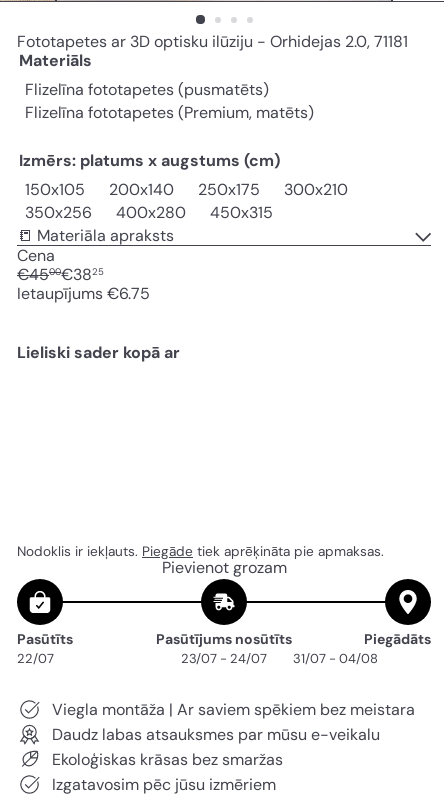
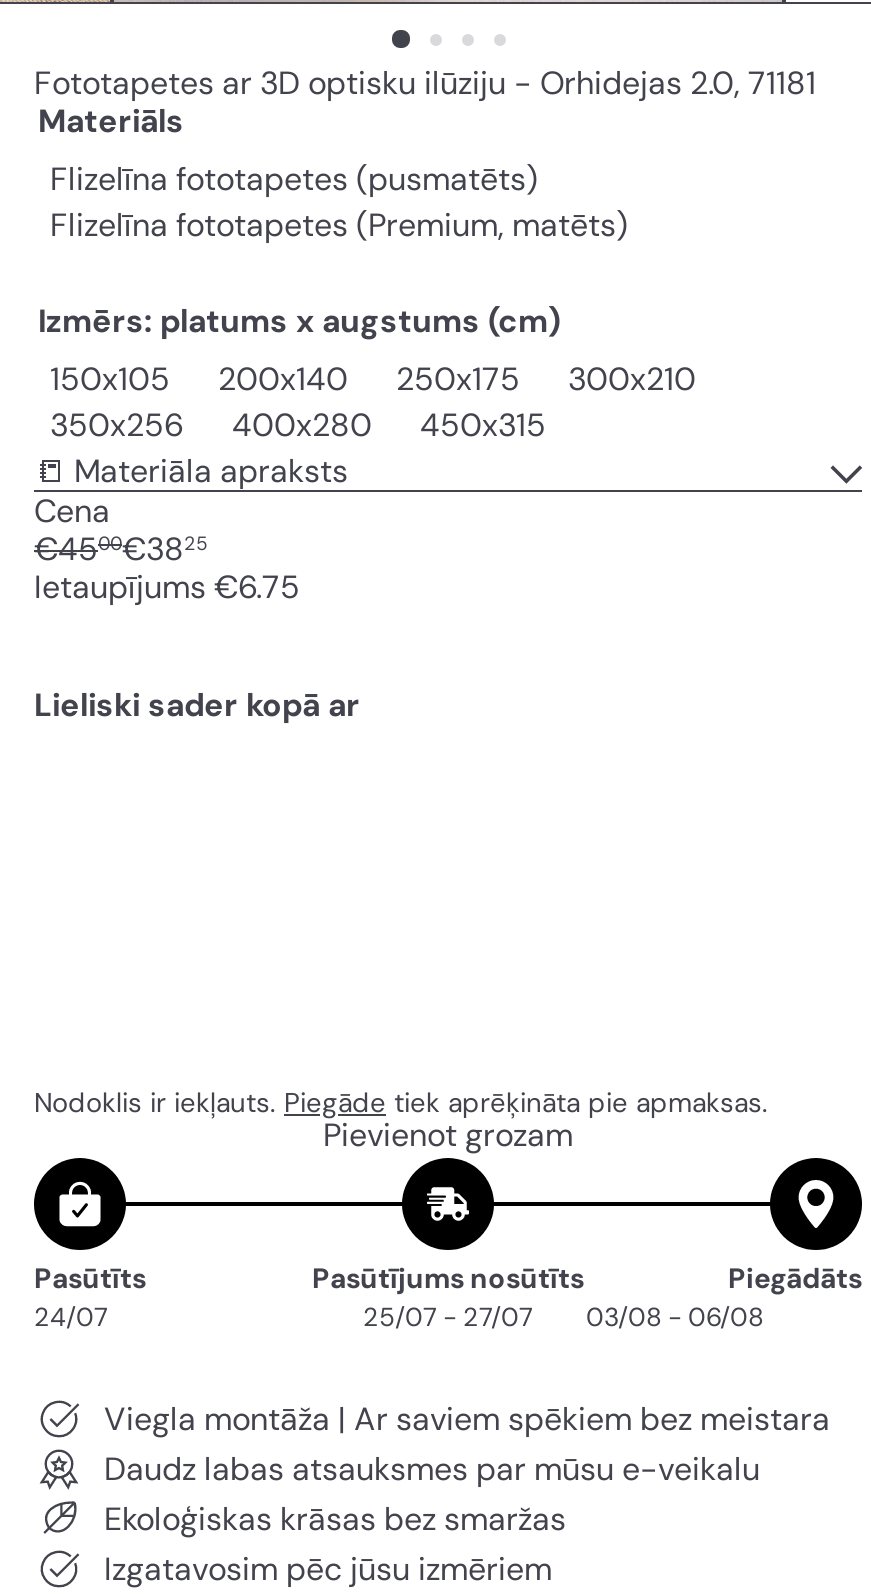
[17,650,54,667] 22/07 -> [34,1301,108,1335] 24/07
[181,650,267,667] 23/07 - 24/07 -> [363,1301,533,1335] 25/07 - 27/07
[293,650,378,667] 31/07 - 04/08 -> [586,1301,764,1335] 03/08 - 06/08

